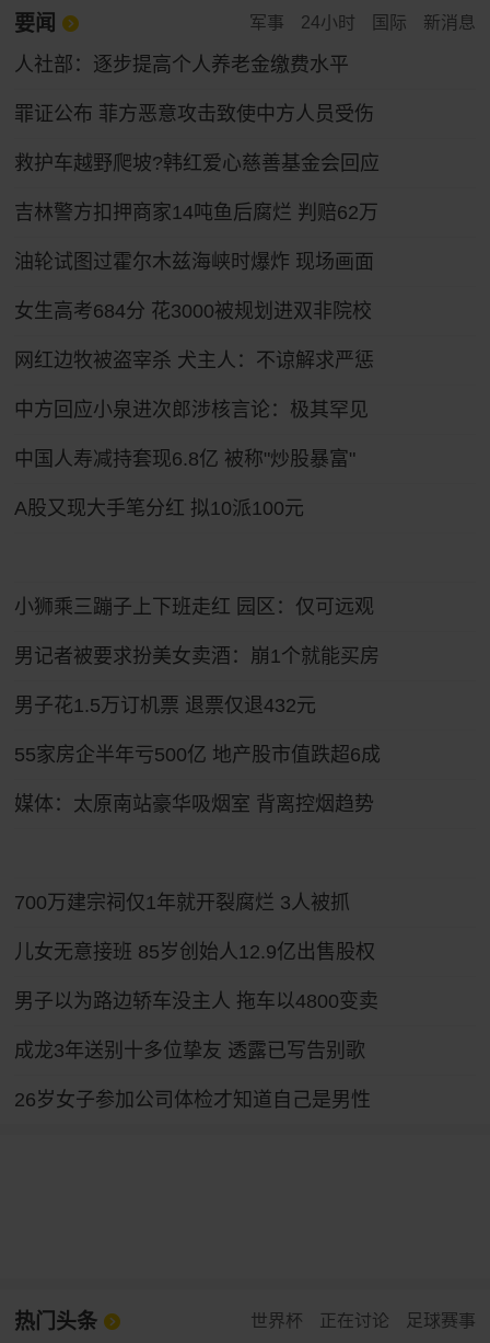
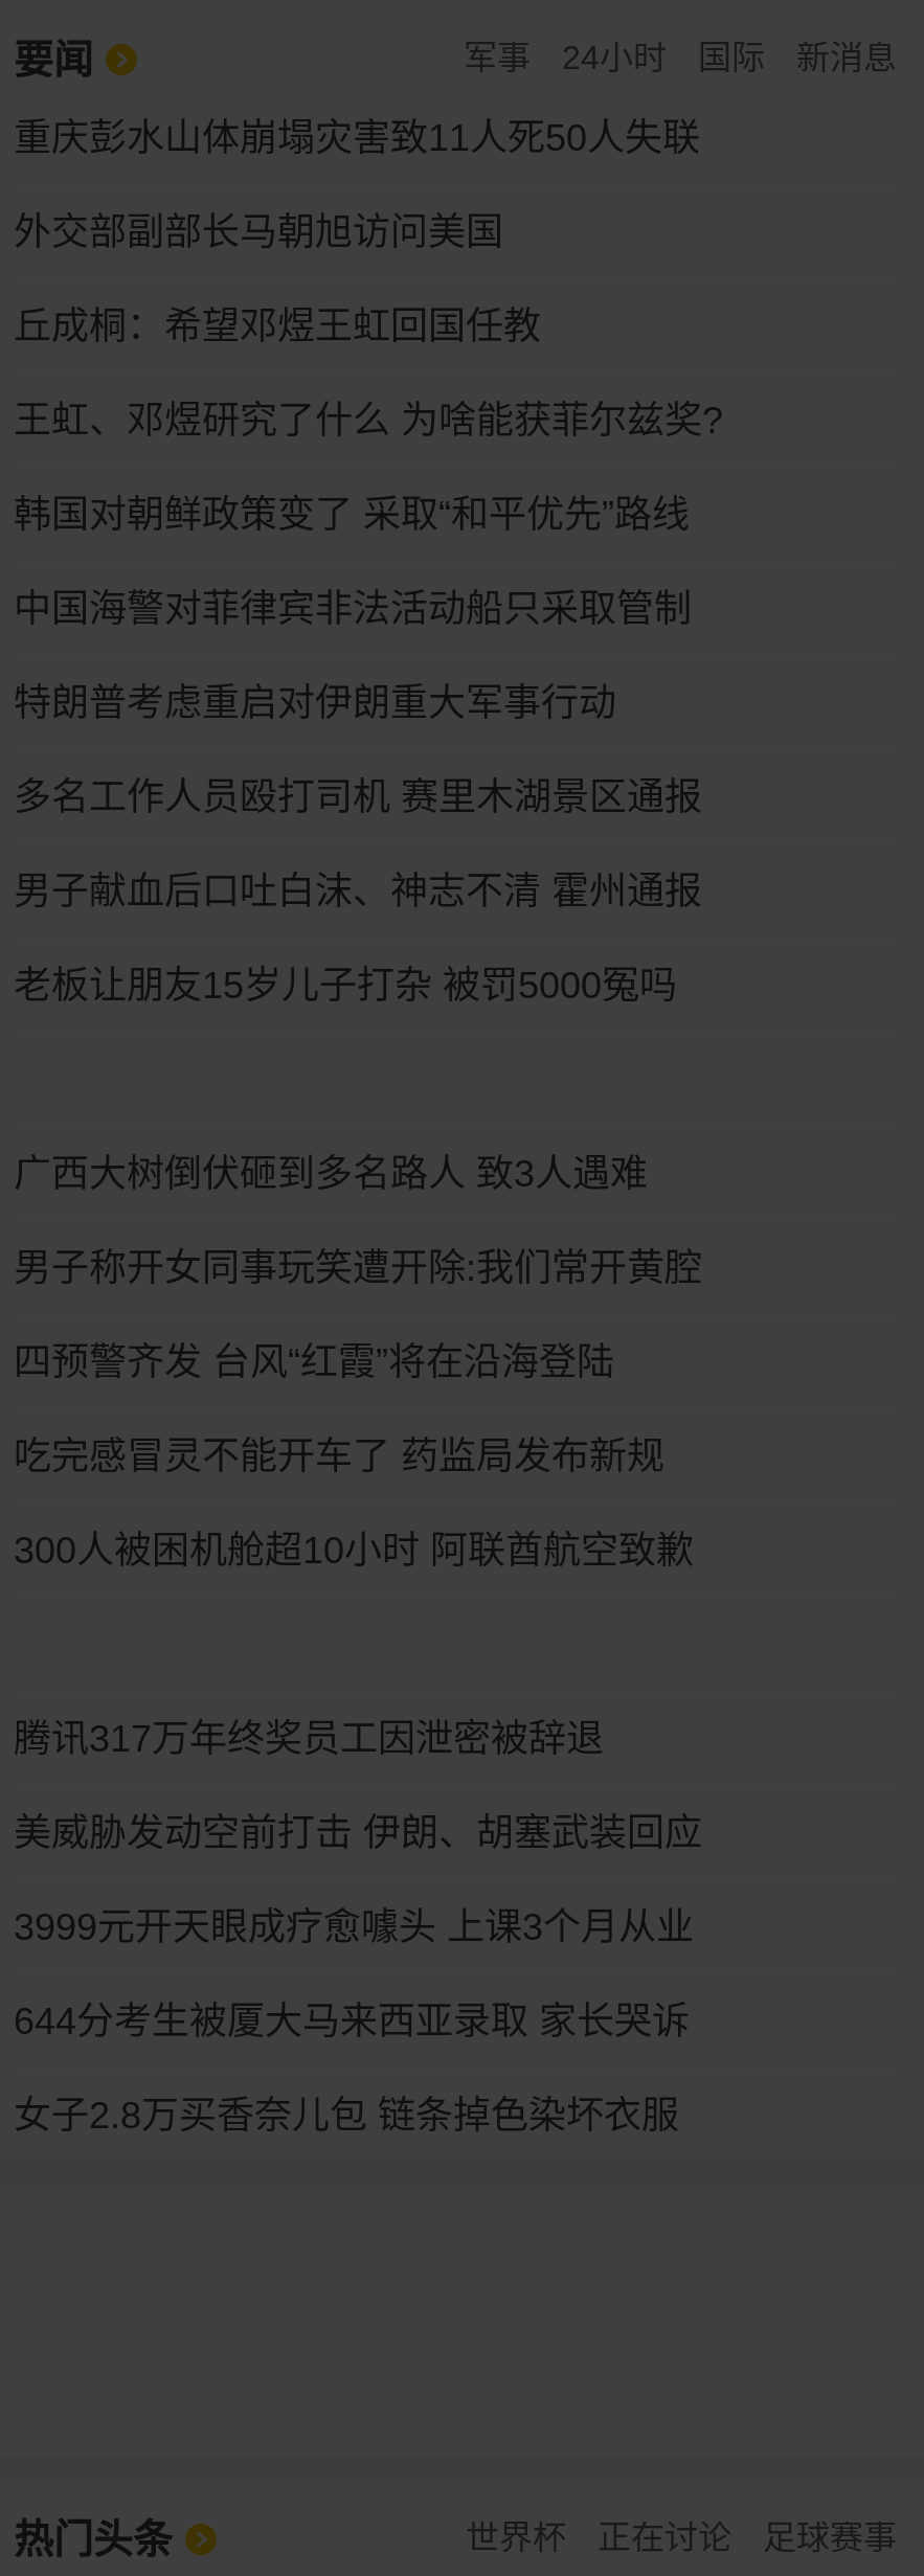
[14,54,349,76] 人社部：逐步提高个人养老金缴费水平 -> [14,117,700,159] 重庆彭水山体崩塌灾害致11人死50人失联
[14,103,374,125] 罪证公布 菲方恶意攻击致使中方人员受伤 -> [14,211,503,253] 外交部副部长马朝旭访问美国
[14,152,380,174] 救护车越野爬坡?韩红爱心慈善基金会回应 -> [14,306,541,347] 丘成桐：希望邓煜王虹回国任教
[14,202,378,223] 吉林警方扣押商家14吨鱼后腐烂 判赔62万 -> [14,400,723,442] 王虹、邓煜研究了什么 为啥能获菲尔兹奖?
[14,251,374,273] 油轮试图过霍尔木兹海峡时爆炸 现场画面 -> [14,494,690,536] 韩国对朝鲜政策变了 采取“和平优先”路线
[14,300,372,322] 女生高考684分 花3000被规划进双非院校 -> [14,588,692,630] 中国海警对菲律宾非法活动船只采取管制
[14,349,374,371] 网红边牧被盗宰杀 犬主人：不谅解求严惩 -> [14,682,616,724] 特朗普考虑重启对伊朗重大军事行动
[14,399,369,421] 中方回应小泉进次郎涉核言论：极其罕见 -> [14,776,702,818] 多名工作人员殴打司机 赛里木湖景区通报
[14,448,355,470] 中国人寿减持套现6.8亿 被称"炒股暴富" -> [14,871,702,912] 男子献血后口吐白沫、神志不清 霍州通报
[14,497,304,519] A股又现大手笔分红 拟10派100元 -> [14,965,677,1007] 老板让朋友15岁儿子打杂 被罚5000冤吗
[14,596,374,618] 小狮乘三蹦子上下班走红 园区：仅可远观 -> [14,1153,648,1195] 广西大树倒伏砸到多名路人 致3人遇难
[14,645,380,667] 男记者被要求扮美女卖酒：崩1个就能买房 -> [14,1247,702,1289] 男子称开女同事玩笑遭开除:我们常开黄腔
[14,695,316,716] 男子花1.5万订机票 退票仅退432元 -> [14,1341,614,1383] 四预警齐发 台风“红霞”将在沿海登陆
[14,744,381,766] 55家房企半年亏500亿 地产股市值跌超6成 -> [14,1436,664,1477] 吃完感冒灵不能开车了 药监局发布新规
[14,793,374,815] 媒体：太原南站豪华吸烟室 背离控烟趋势 -> [14,1530,694,1572] 300人被困机舱超10小时 阿联酋航空致歉
[14,892,350,914] 700万建宗祠仅1年就开裂腐烂 3人被抓 -> [14,1718,604,1760] 腾讯317万年终奖员工因泄密被辞退
[14,941,375,963] 儿女无意接班 85岁创始人12.9亿出售股权 -> [14,1812,702,1854] 美威胁发动空前打击 伊朗、胡塞武装回应
[14,990,378,1012] 男子以为路边轿车没主人 拖车以4800变卖 -> [14,1906,694,1948] 3999元开天眼成疗愈噱头 上课3个月从业
[14,1040,365,1061] 成龙3年送别十多位挚友 透露已写告别歌 -> [14,2001,690,2042] 644分考生被厦大马来西亚录取 家长哭诉
[14,1089,371,1111] 26岁女子参加公司体检才知道自己是男性 -> [14,2095,679,2137] 女子2.8万买香奈儿包 链条掉色染坏衣服

